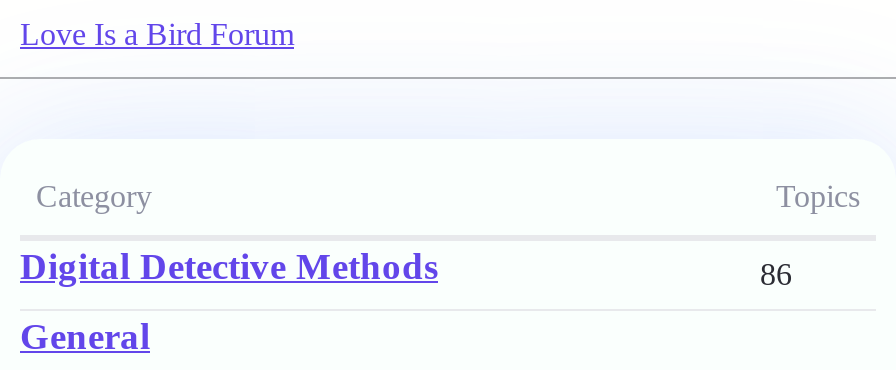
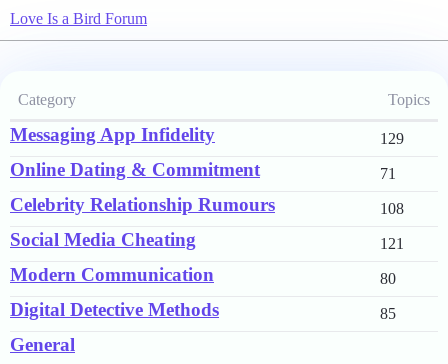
none -> [10,124,404,287] Messaging App Infidelity | 129 | Online Dating & Commitment | 71 | Celebrity Relationship Rumours | 108 | Social Media Cheating | 121 | Modern Communication | 80
[760,257,792,291] 86 -> [380,305,396,322] 85

